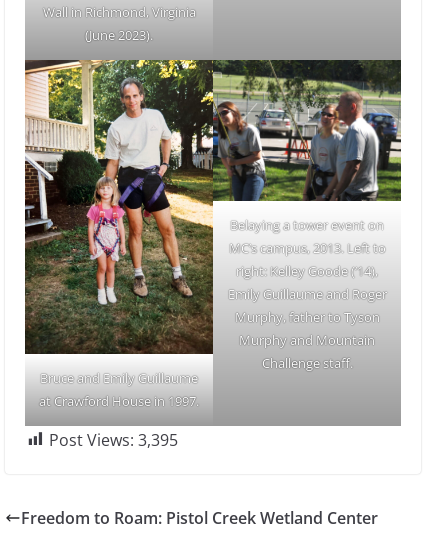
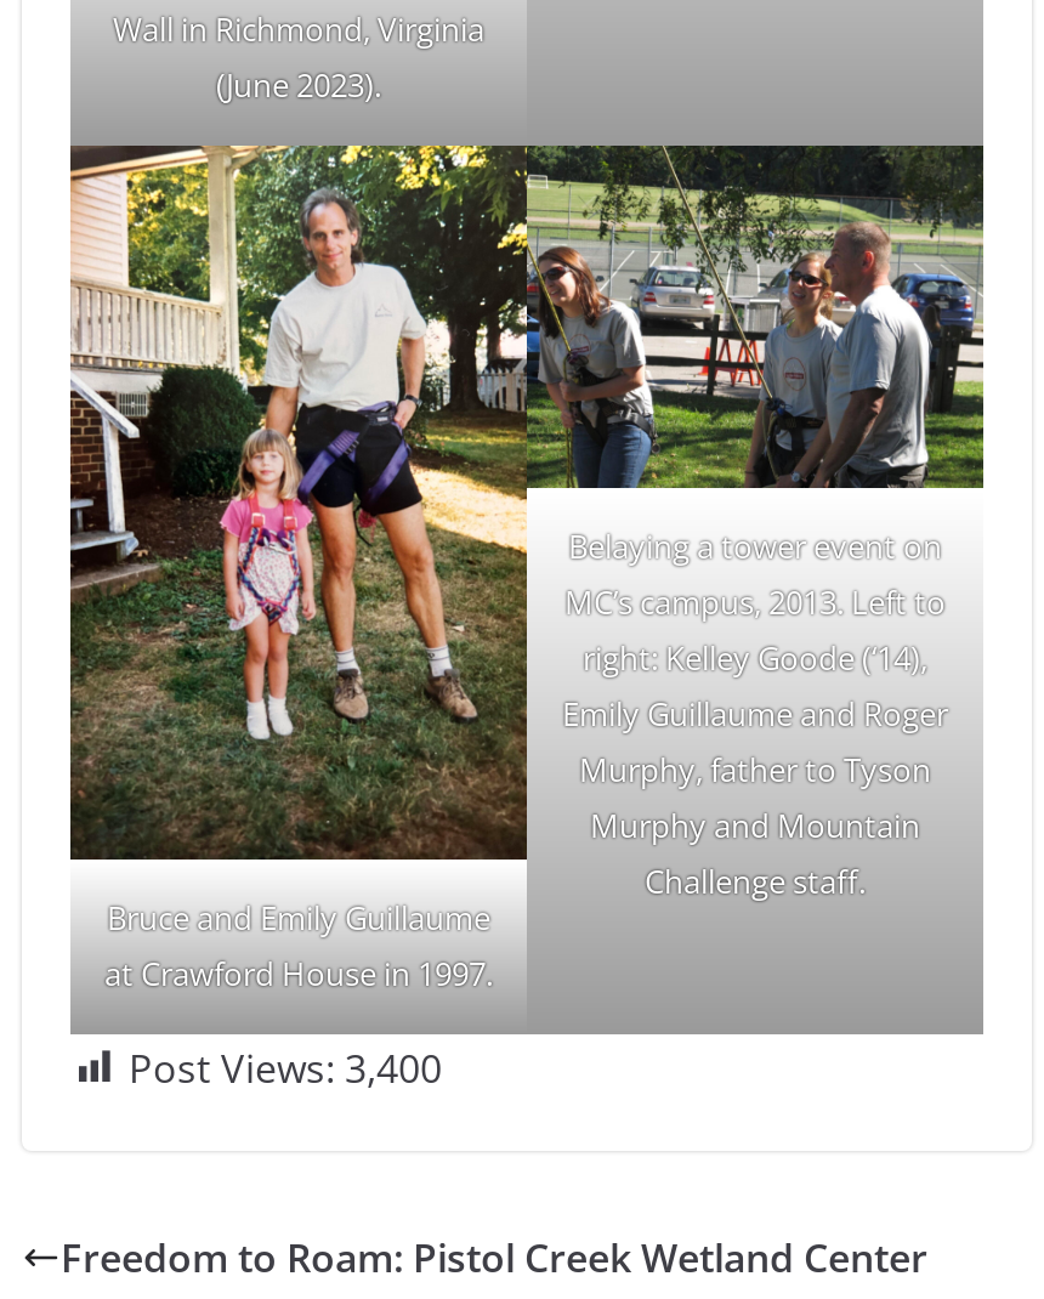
[49,428,178,450] Post Views: 3,395 -> [129,1040,442,1094] Post Views: 3,400

